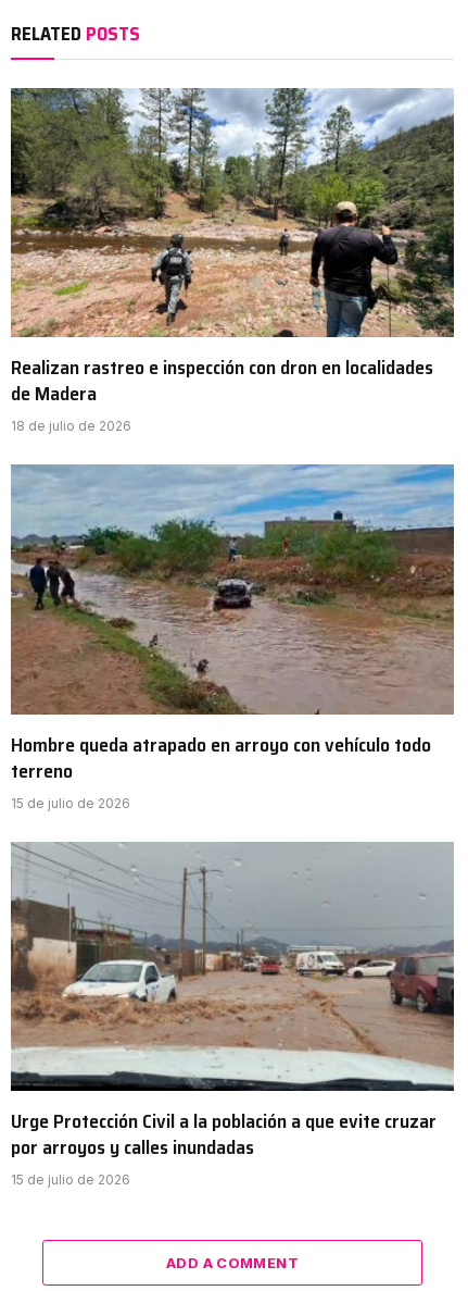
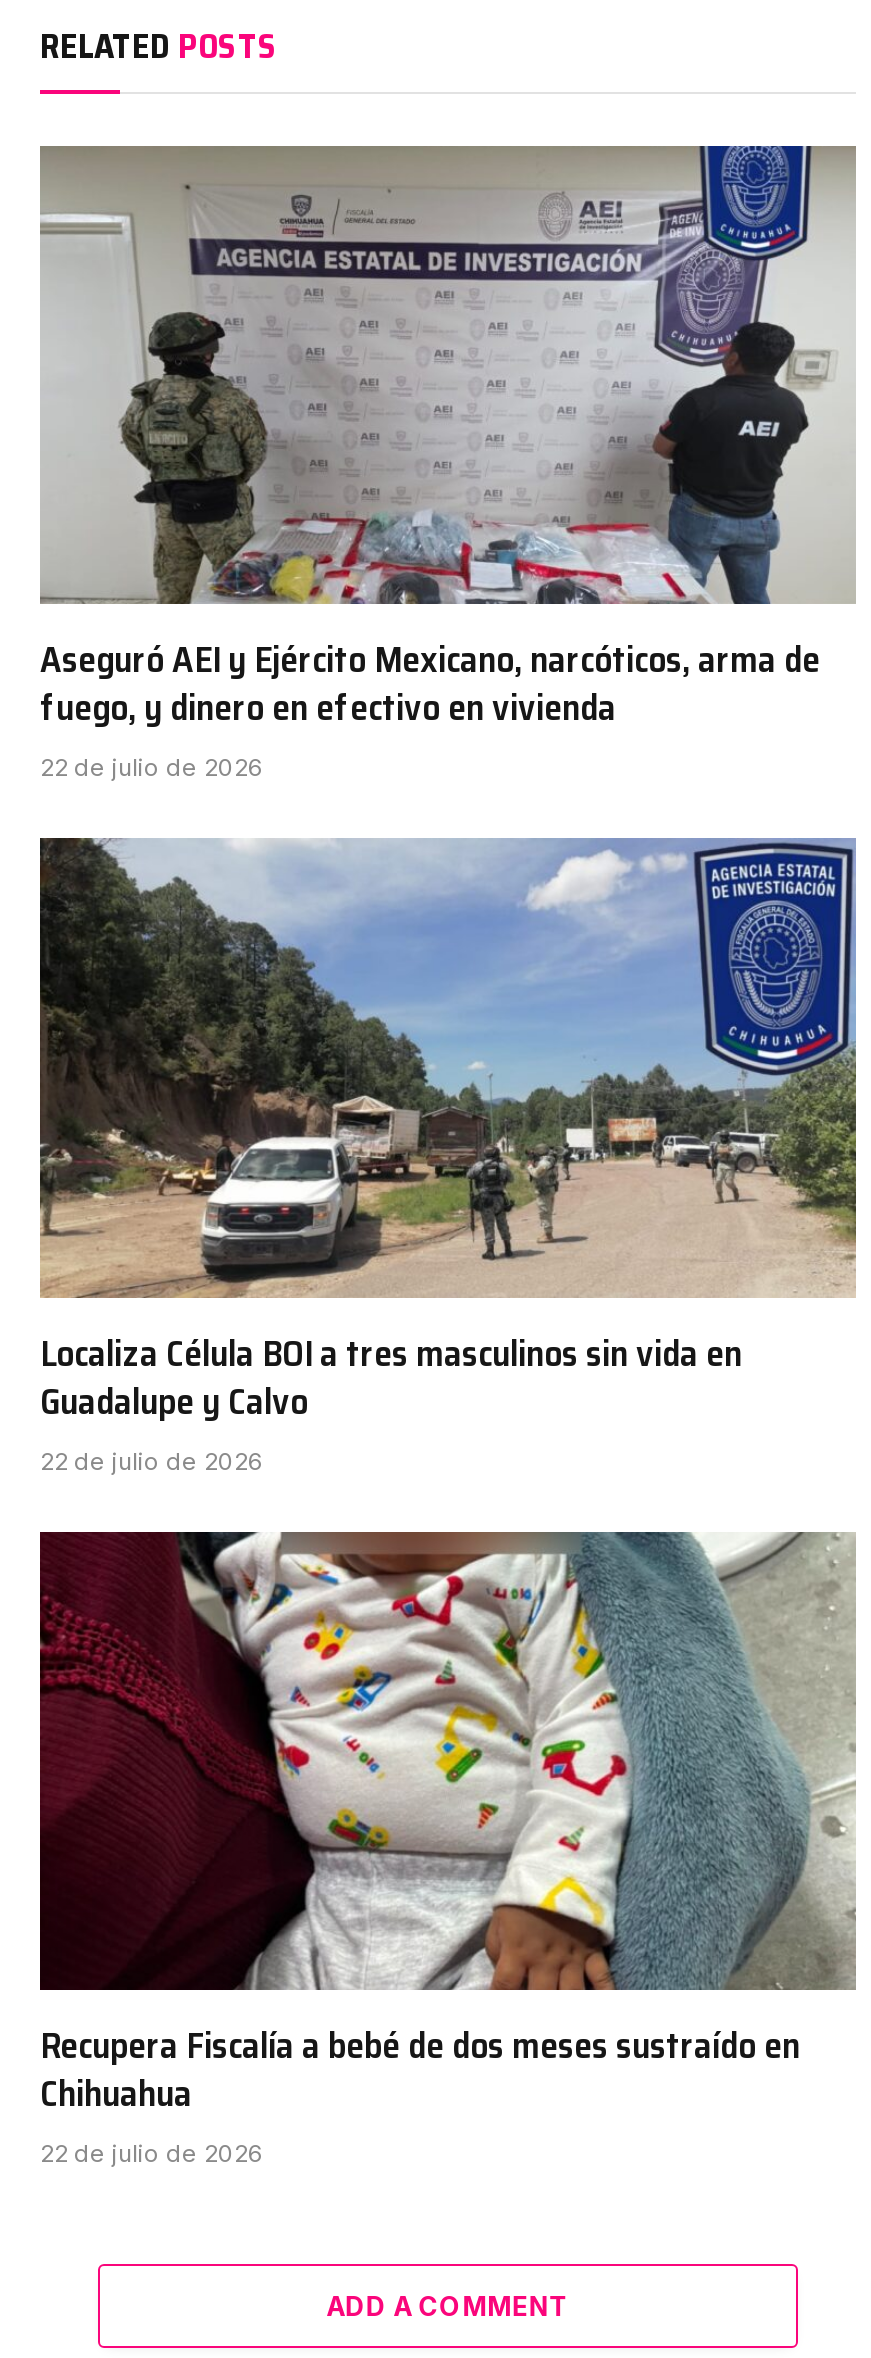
[10,88,455,434] [image] | Realizan rastreo e inspección con dron en localidades | de Madera | 18 de julio de 2026 -> [40,144,856,783] [image] | Aseguró AEI y Ejército Mexicano, narcóticos, arma de | fuego, y dinero en efectivo en vivienda | 22 de julio de 2026
[10,464,455,811] [image] | Hombre queda atrapado en arroyo con vehículo todo | terreno | 15 de julio de 2026 -> [38,836,856,1476] [image] | Localiza Célula BOI a tres masculinos sin vida en | Guadalupe y Calvo | 22 de julio de 2026
[10,842,455,1188] [image] | Urge Protección Civil a la población a que evite cruzar | por arroyos y calles inundadas | 15 de julio de 2026 -> [38,1532,856,2169] [image] | Recupera Fiscalía a bebé de dos meses sustraído en | Chihuahua | 22 de julio de 2026

